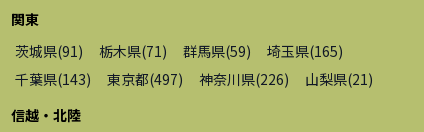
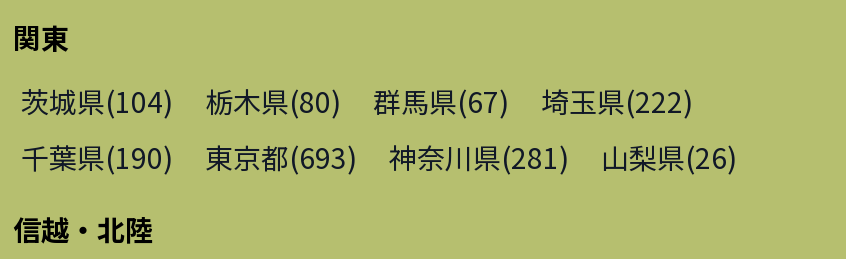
[15,41,83,61] 茨城県(91) -> [21,81,173,121] 茨城県(104)
[99,41,167,61] 栃木県(71) -> [205,81,341,121] 栃木県(80)
[183,41,251,61] 群馬県(59) -> [373,81,509,121] 群馬県(67)
[267,41,343,61] 埼玉県(165) -> [541,81,693,121] 埼玉県(222)
[15,69,91,89] 千葉県(143) -> [21,137,173,177] 千葉県(190)
[107,69,183,89] 東京都(497) -> [205,137,357,177] 東京都(693)
[199,69,289,89] 神奈川県(226) -> [389,137,569,177] 神奈川県(281)
[305,69,373,89] 山梨県(21) -> [601,137,737,177] 山梨県(26)

